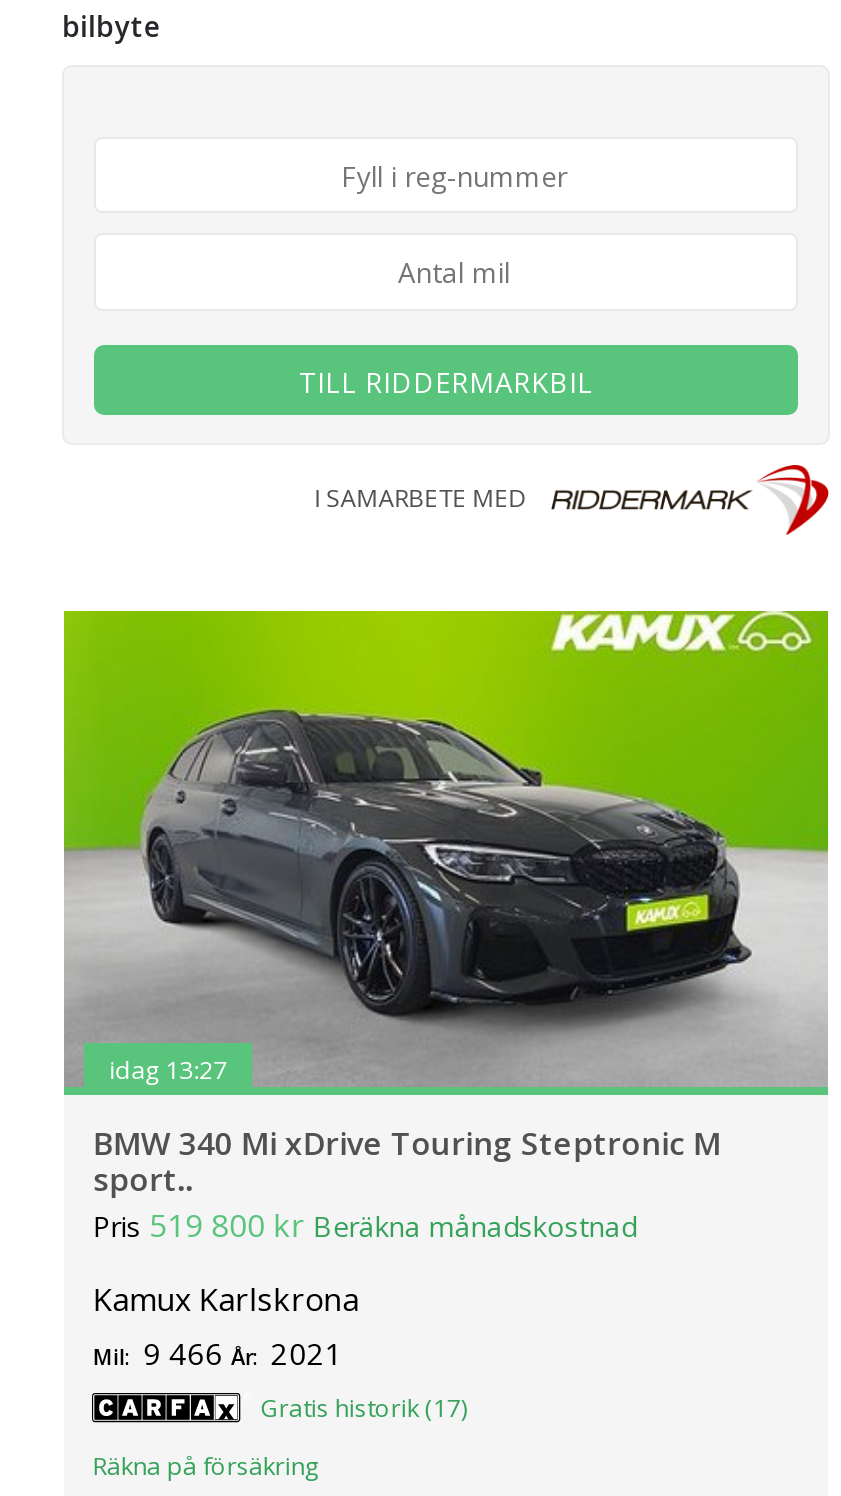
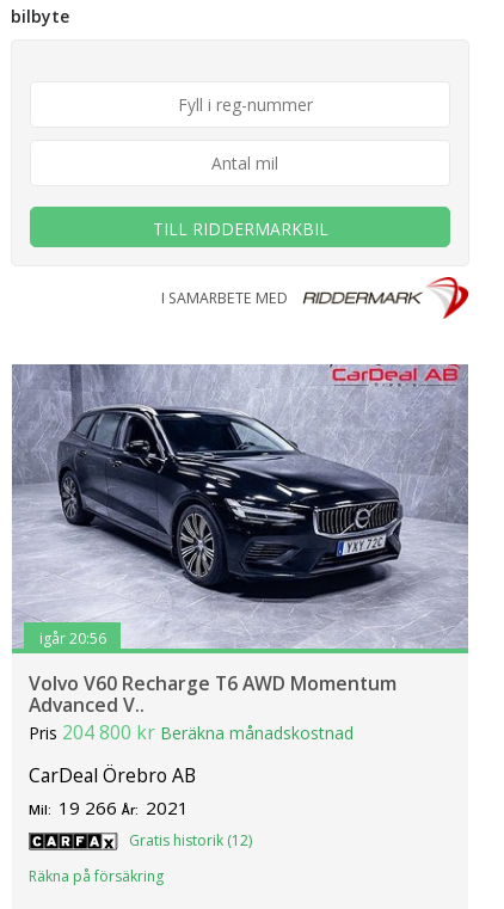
[62,608,830,1096] [image] | idag 13:27 -> [11,363,469,649] [image] | igår 20:56
[93,1121,721,1247] BMW 340 Mi xDrive Touring Steptronic M | sport.. | Pris 519 800 kr Beräkna månadskostnad -> [29,670,397,745] Volvo V60 Recharge T6 AWD Momentum | Advanced V.. | Pris 204 800 kr Beräkna månadskostnad
[93,1277,467,1425] Kamux Karlskrona | Mil: 9 466 År: 2021 | Gratis historik (17) -> [29,763,252,851] CarDeal Örebro AB | Mil: 19 266 År: 2021 | Gratis historik (12)

